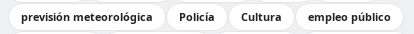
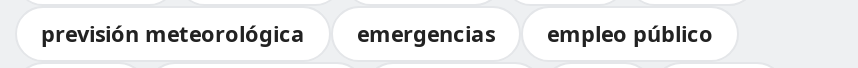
[179,9,282,24] Policía | Cultura -> [357,18,495,48] emergencias

